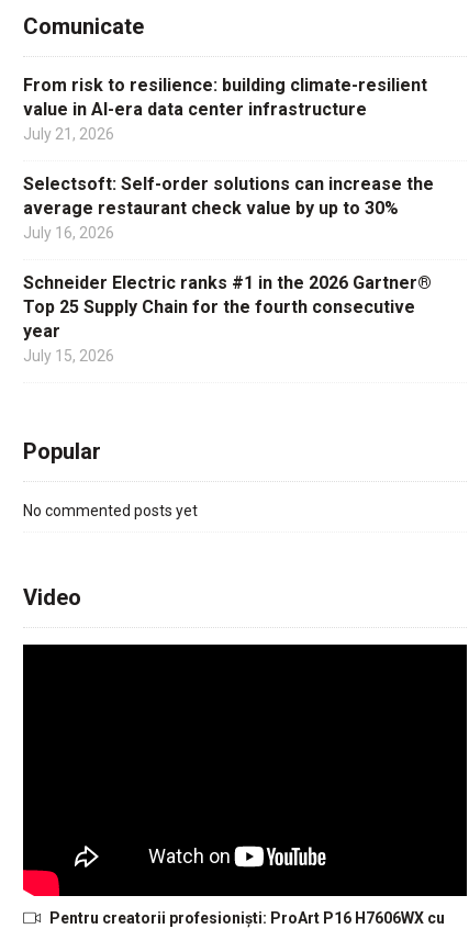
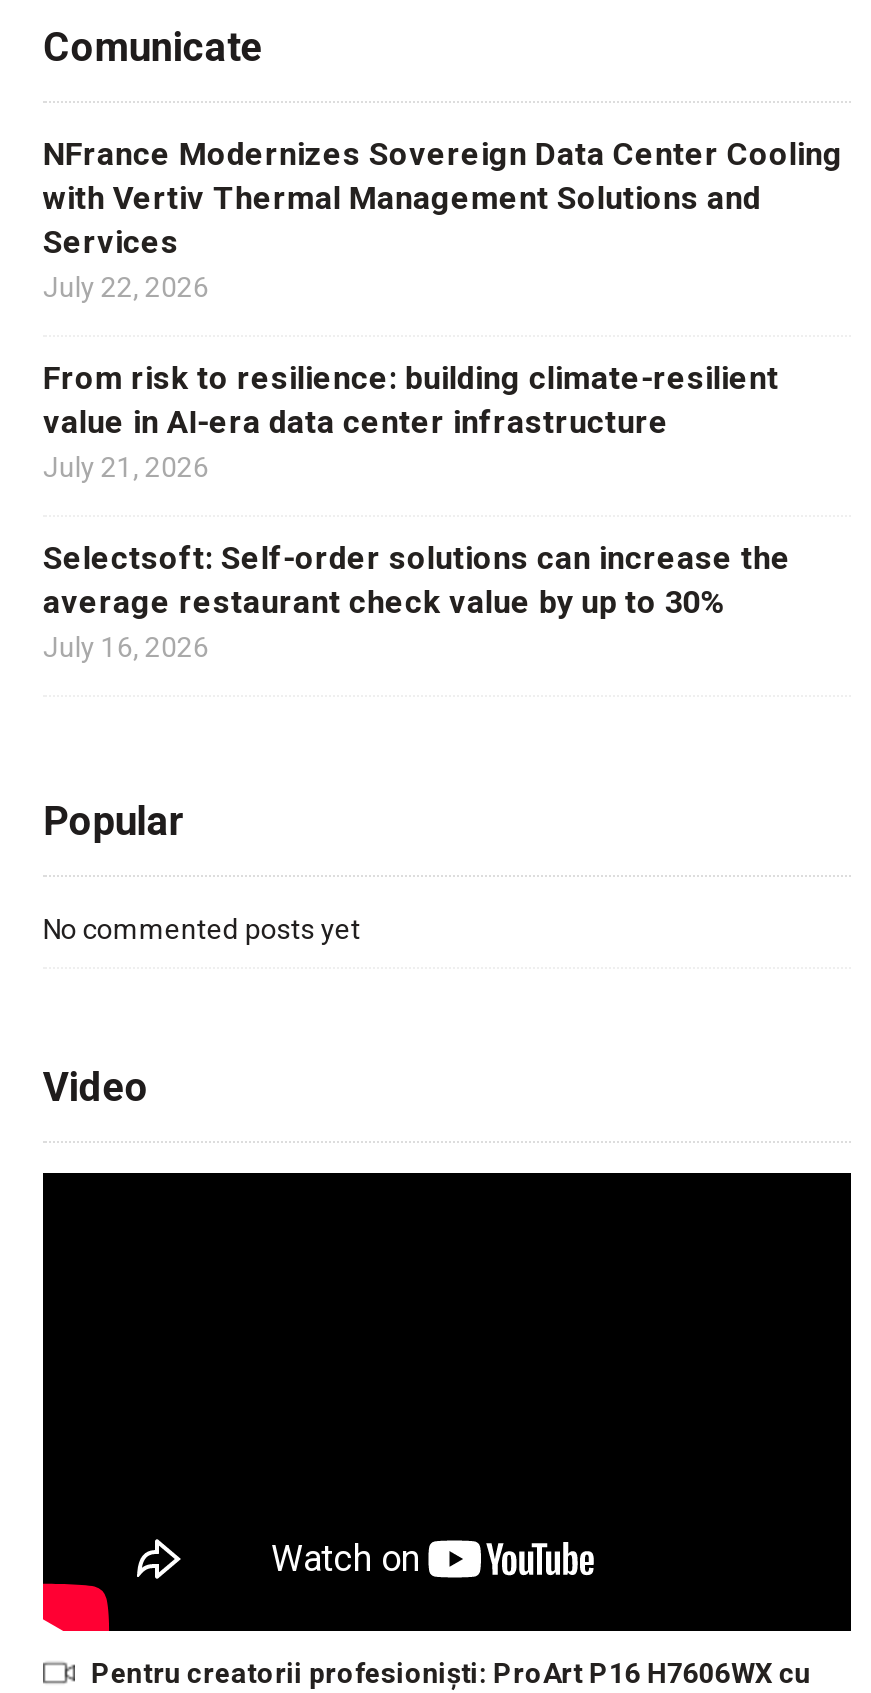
none -> [43,136,843,304] NFrance Modernizes Sovereign Data Center Cooling | with Vertiv Thermal Management Solutions and | Services | July 22, 2026
moved [23,74,434,241] -> [43,360,791,664]: From risk to resilience: building climate-resilient | value in AI-era data center infrastructure | July 21, 2026 | Selectsoft: Self-order solutions can increase the | average restaurant check value by up to 30% | July 16, 2026
[23,272,432,364] Schneider Electric ranks #1 in the 2026 Gartner® | Top 25 Supply Chain for the fourth consecutive | year | July 15, 2026 -> none

